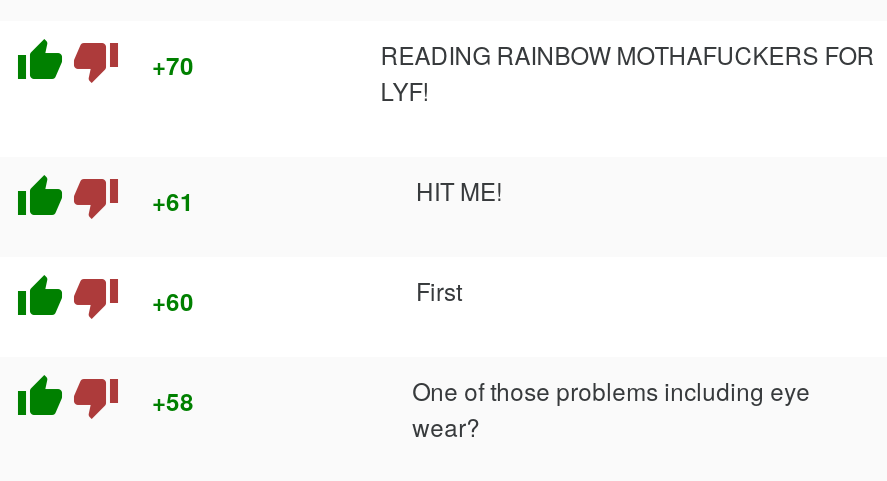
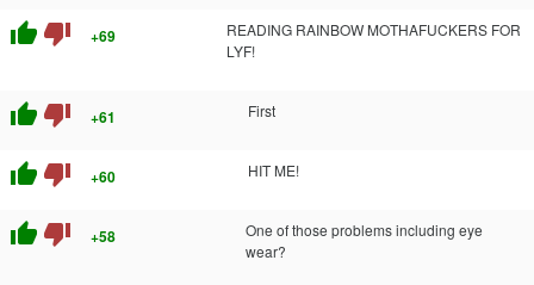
[152,48,194,84] +70 -> [91,26,116,47] +69
moved [416,174,502,208] -> [248,160,299,181]: HIT ME!
moved [416,274,462,308] -> [248,101,275,121]: First

